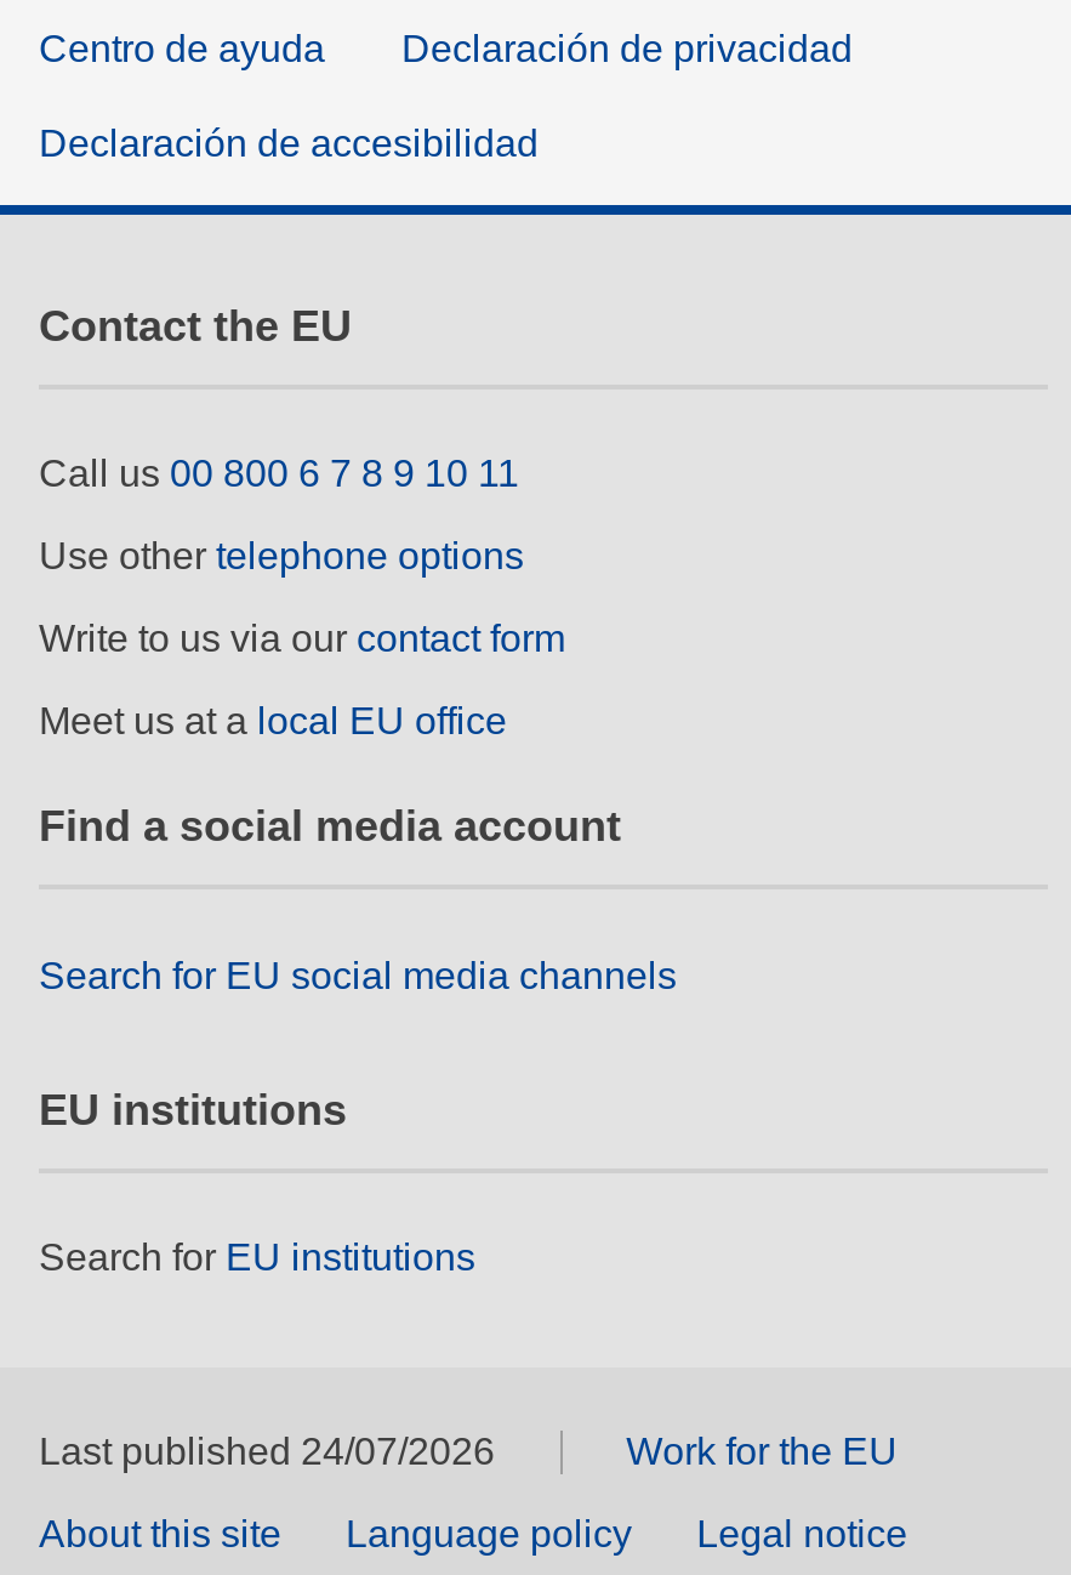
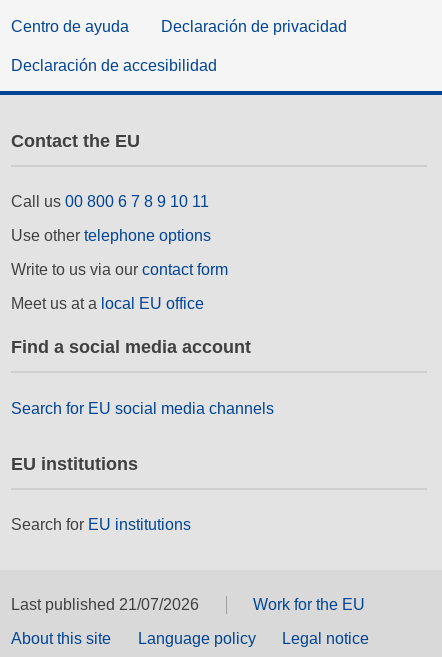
[39,1432,495,1473] Last published 24/07/2026 -> [11,596,199,613] Last published 21/07/2026

